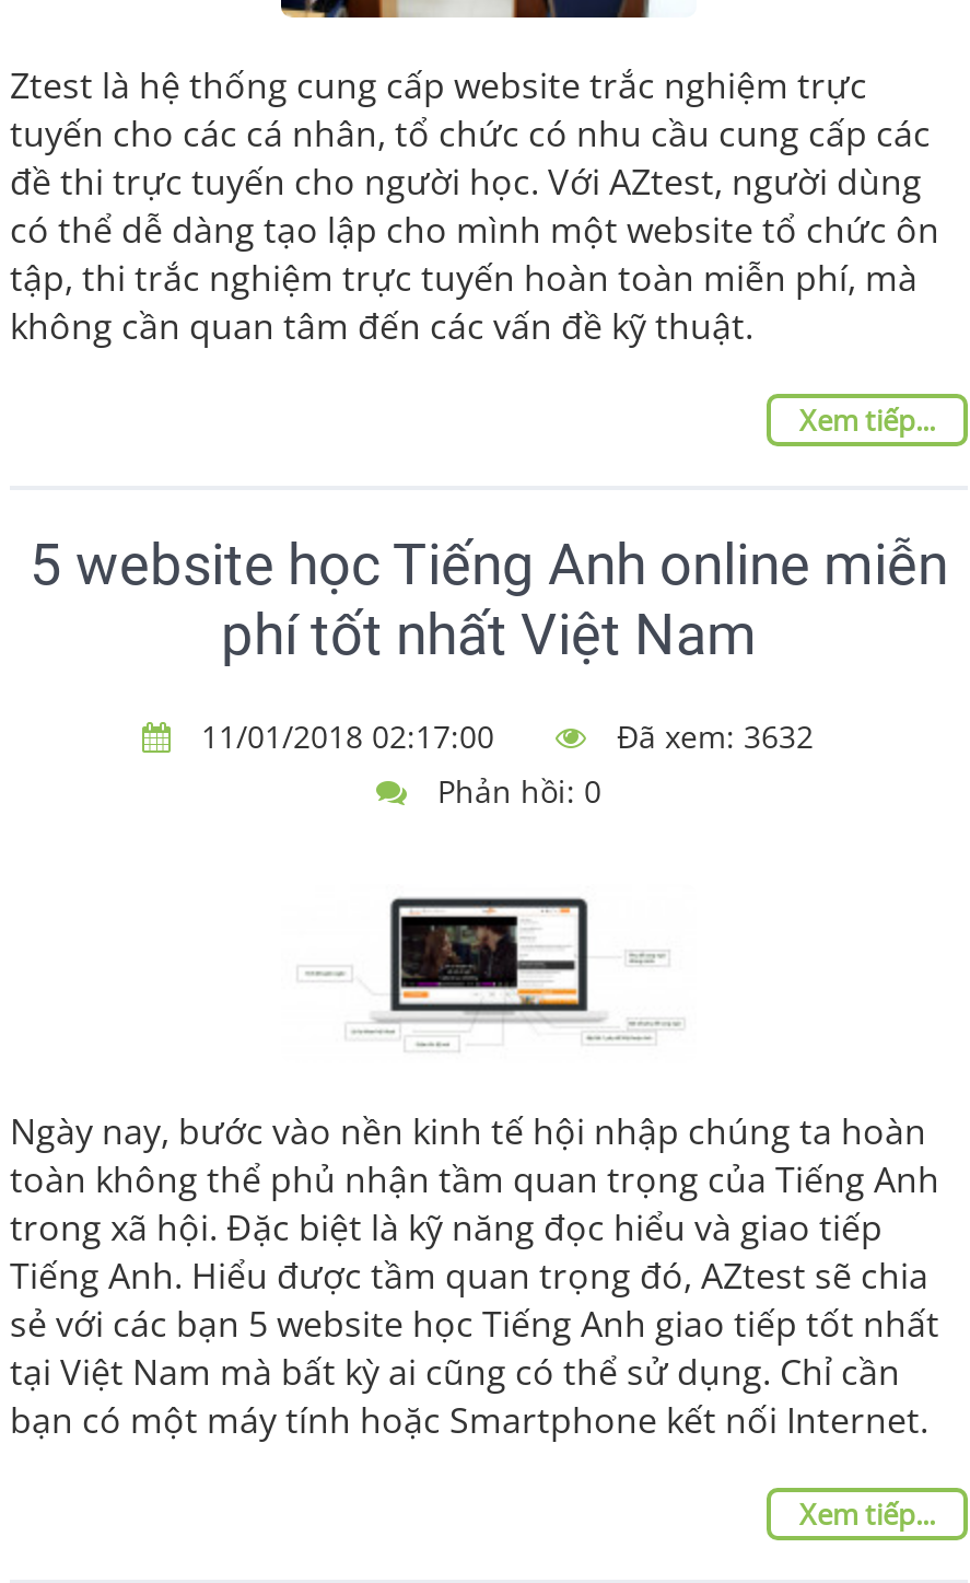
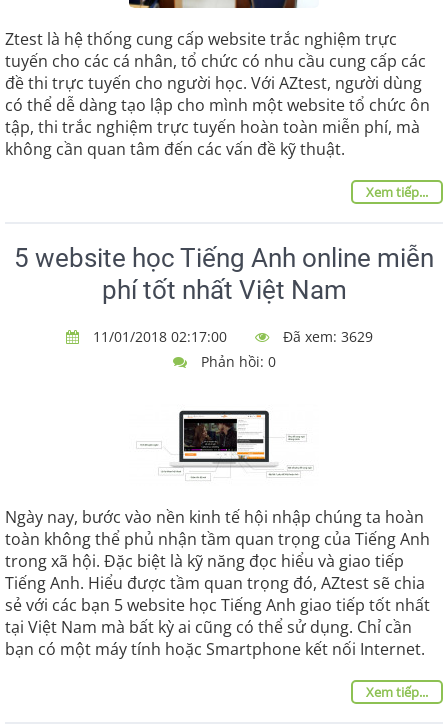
[617,715,814,757] Đã xem: 3632 -> [282,327,372,346] Đã xem: 3629

